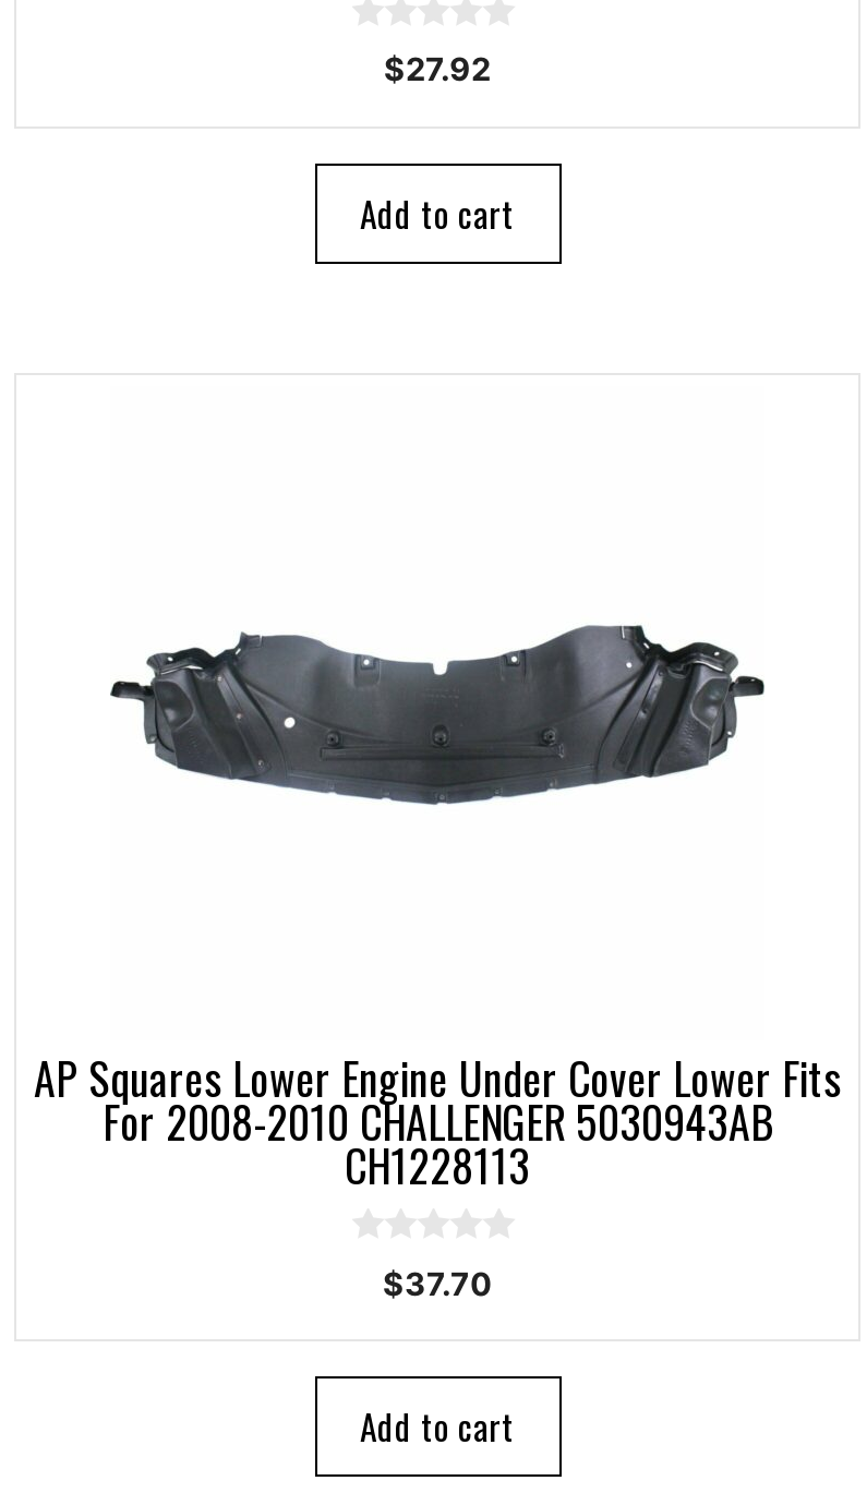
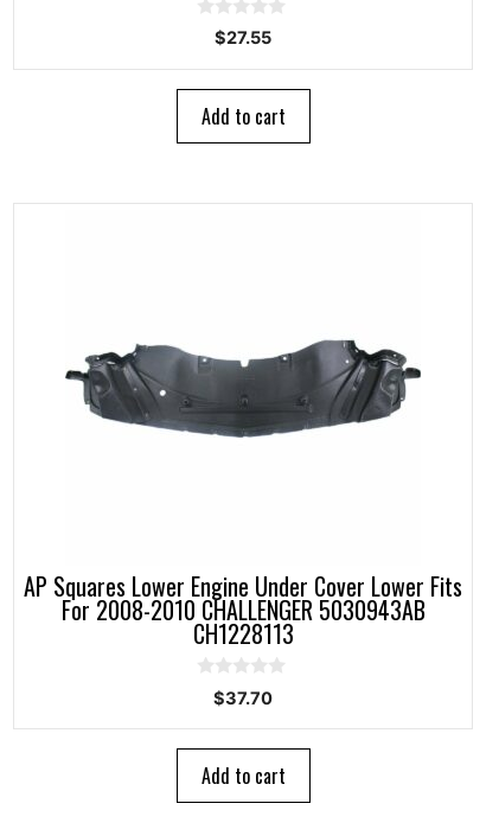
[384,51,491,90] $27.92 -> [215,28,271,49] $27.55

